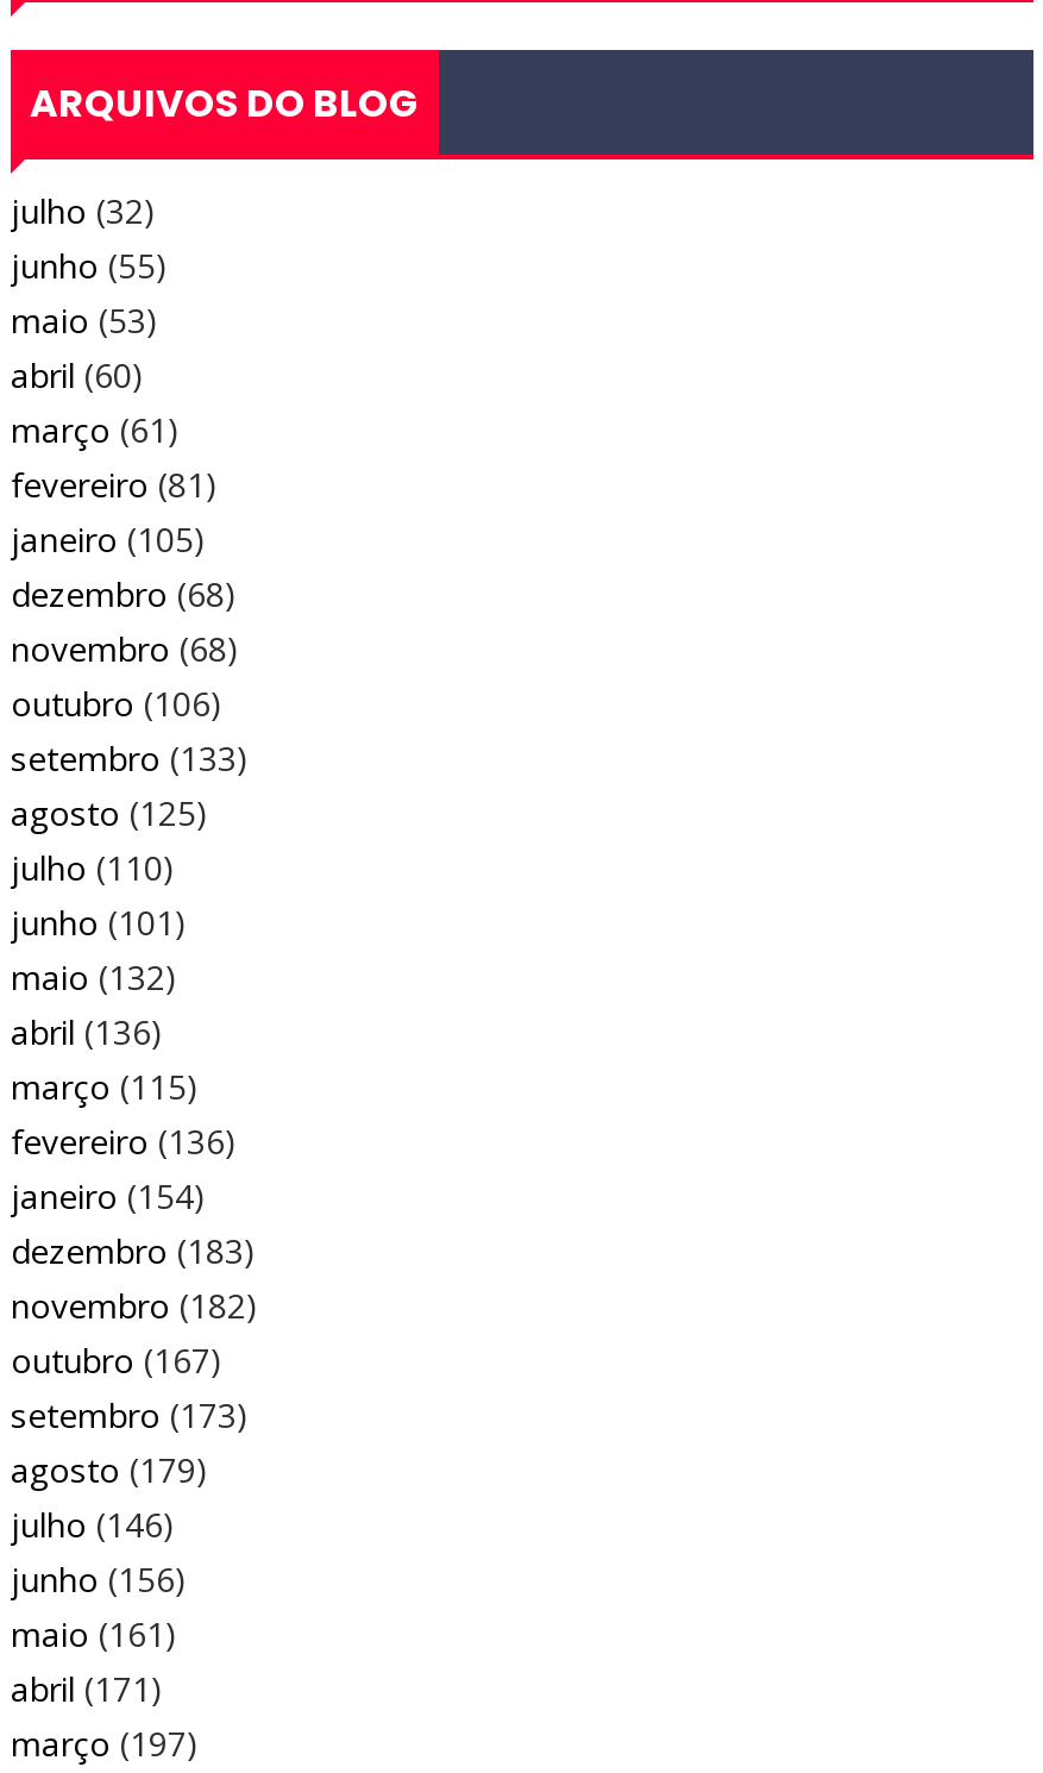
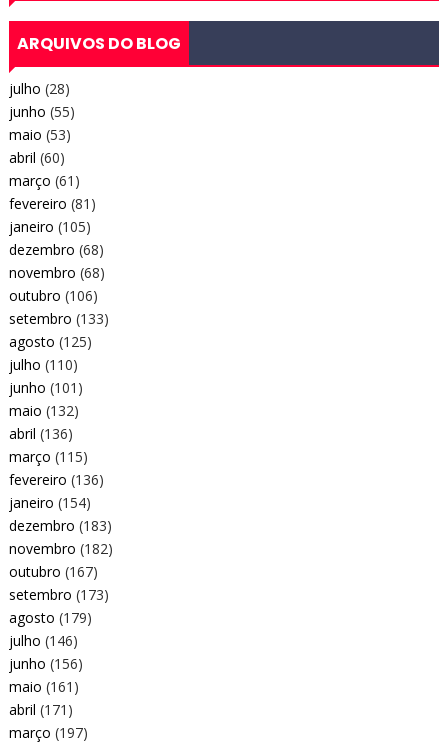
[11,187,156,233] julho (32) -> [9,79,70,98] julho (28)

